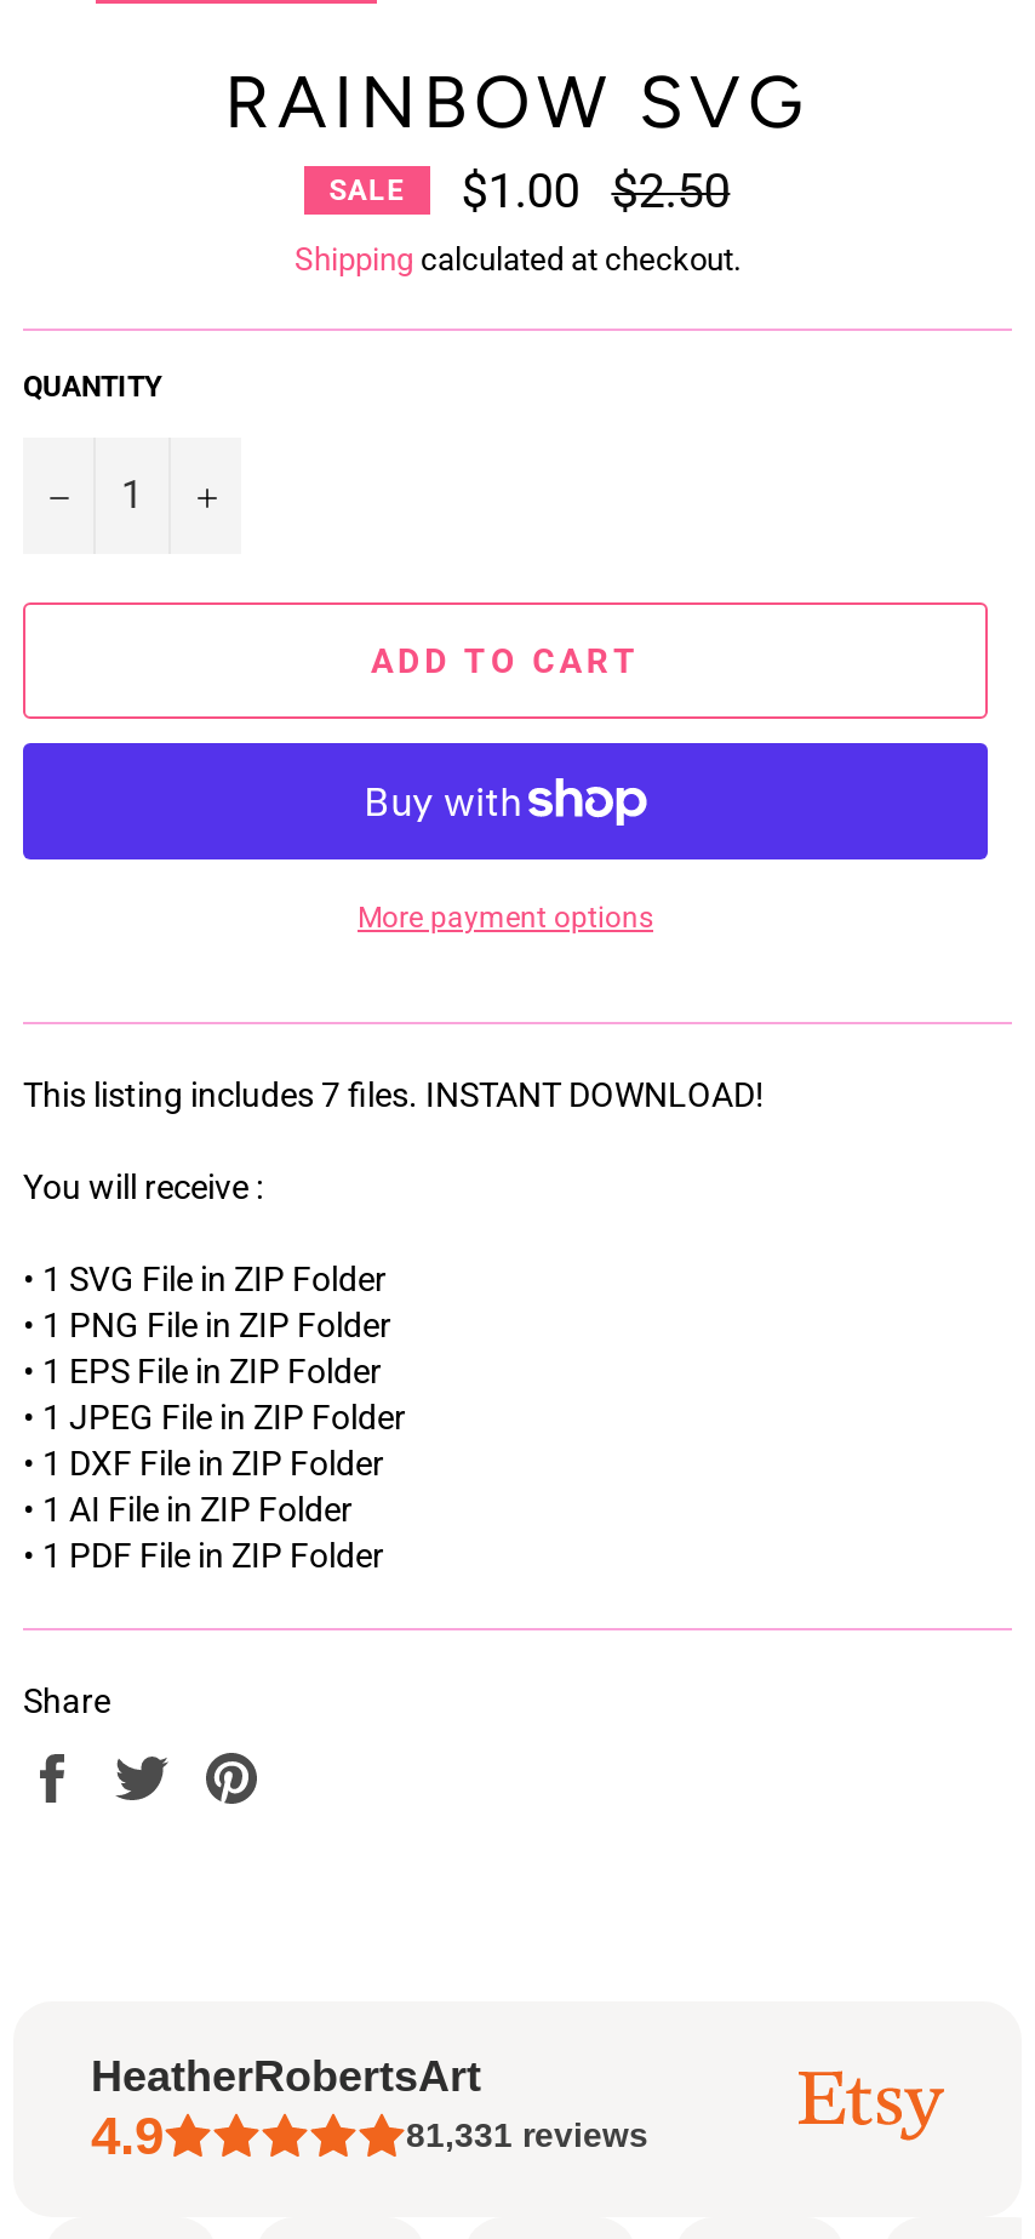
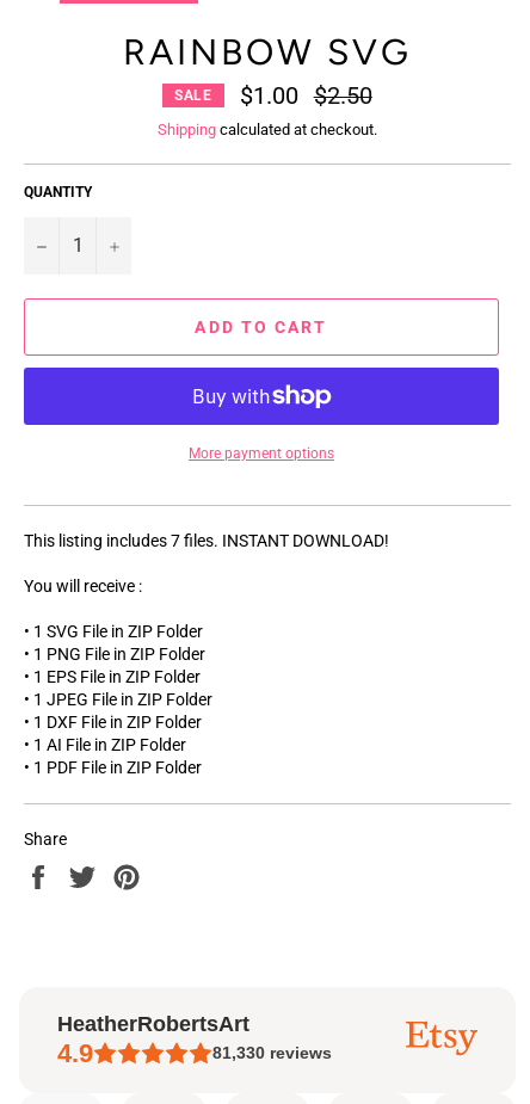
[406,2116,648,2155] 81,331 reviews -> [212,1043,332,1062] 81,330 reviews

